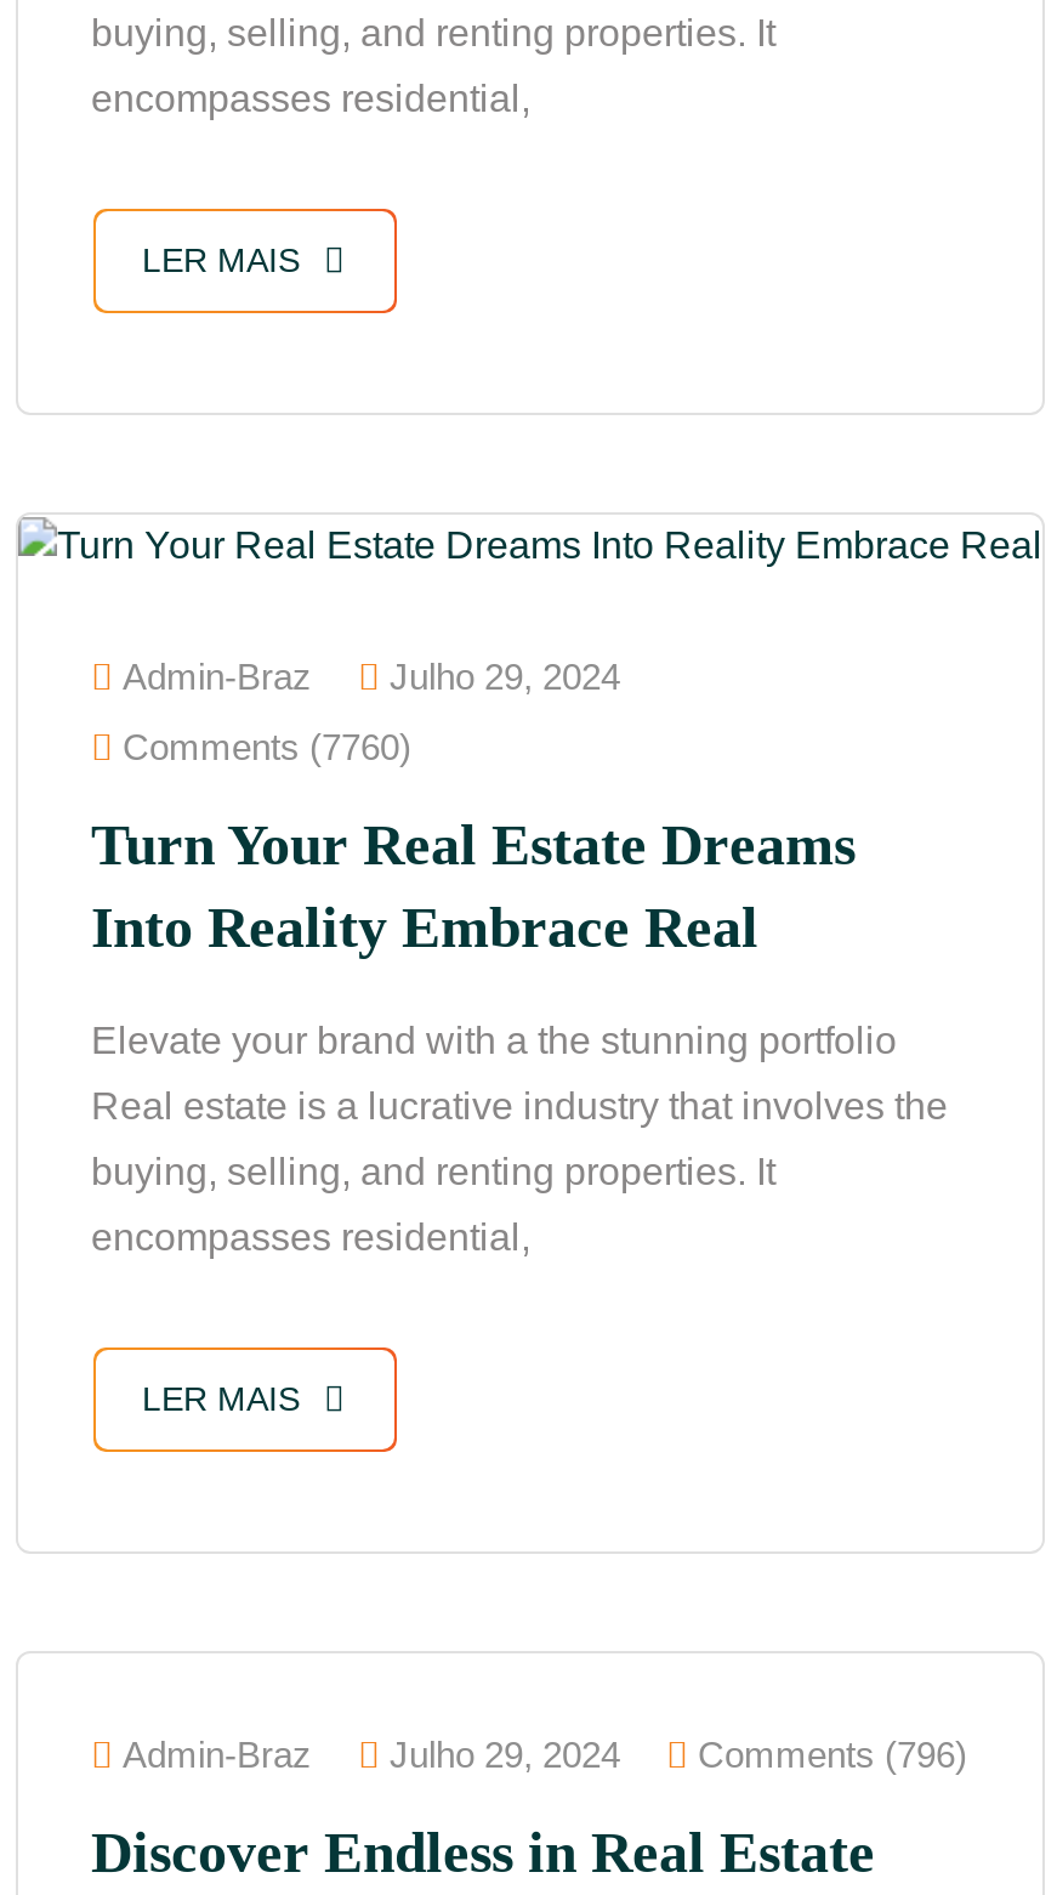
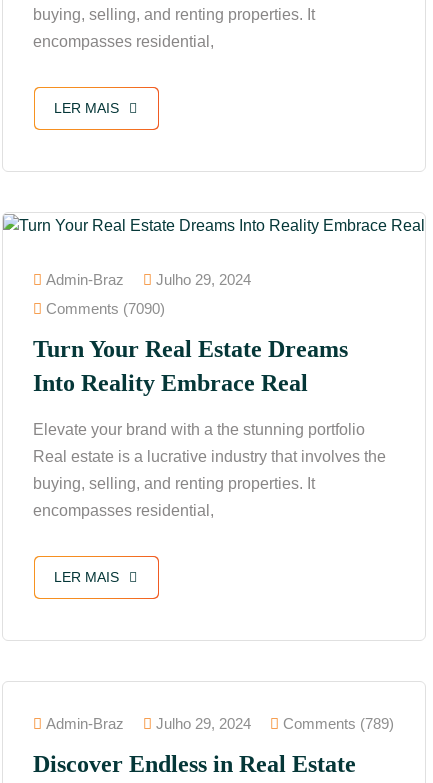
[113,725,411,767] Comments (7760) -> [42,300,165,317] Comments (7090)
[123,1733,967,1774] Admin-Braz Julho 29, 2024 Comments (796) -> [46,715,394,732] Admin-Braz Julho 29, 2024 Comments (789)

